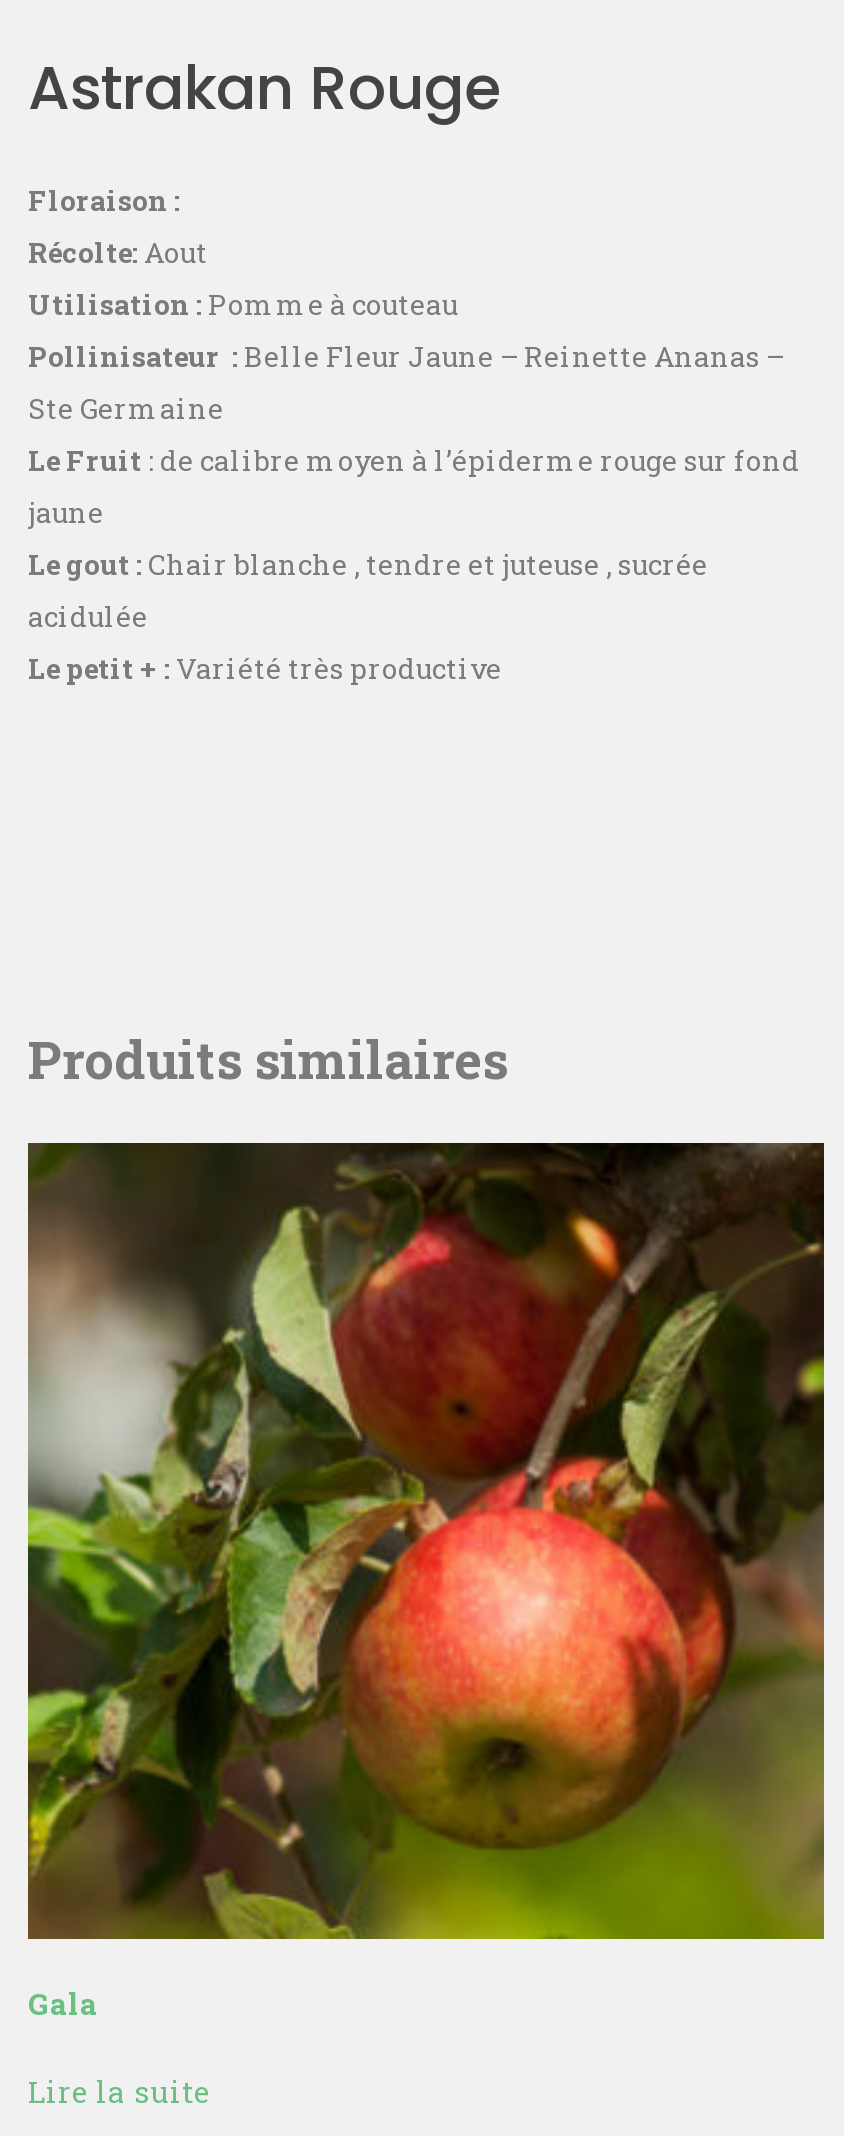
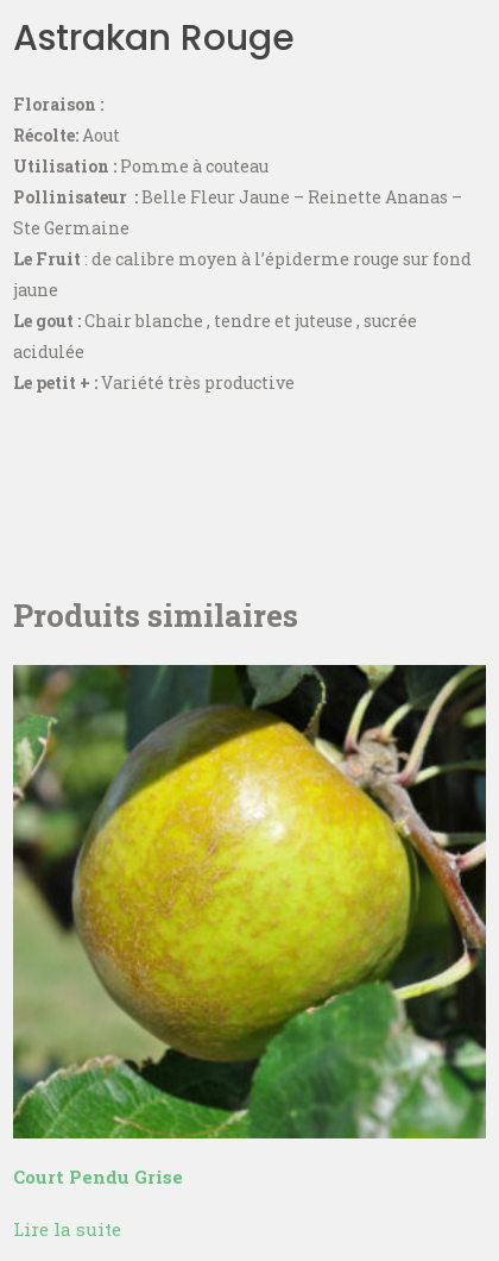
[26,1141,826,2023] [image] | Gala -> [12,664,487,1189] [image] | Court Pendu Grise

